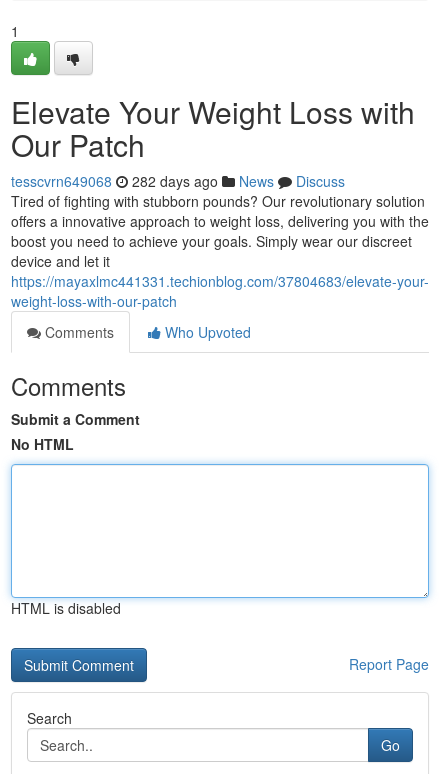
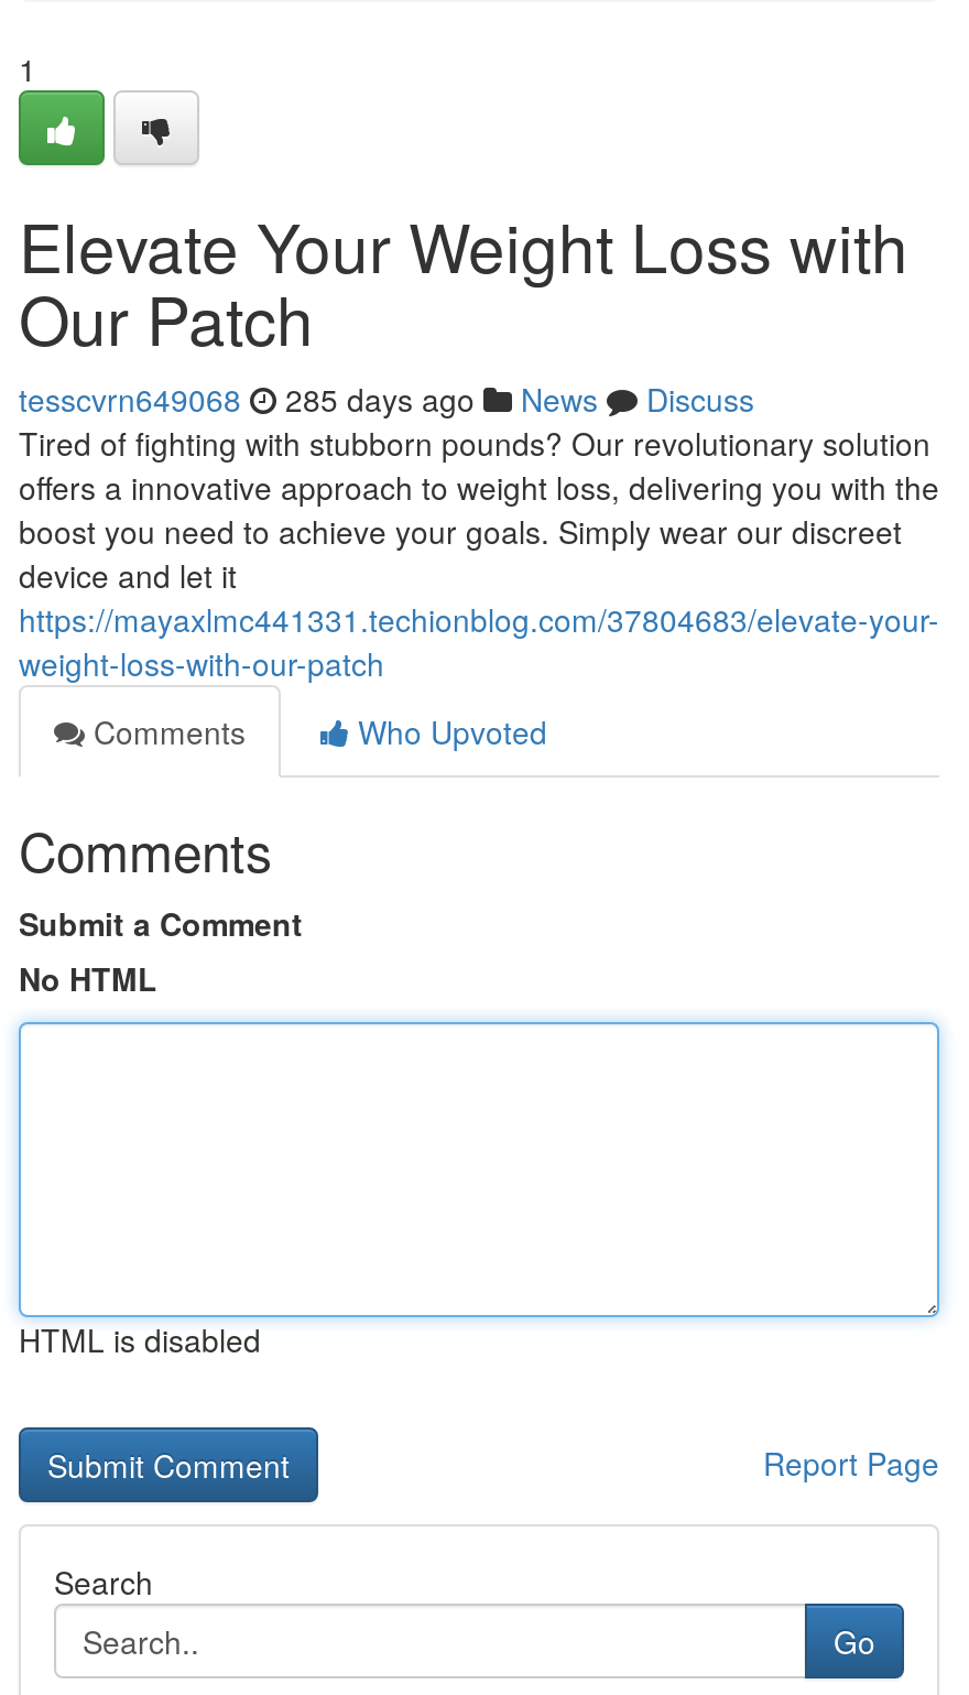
[11,171,345,191] tesscvrn649068 282 days ago News Discuss -> [19,377,754,421] tesscvrn649068 285 days ago News Discuss

